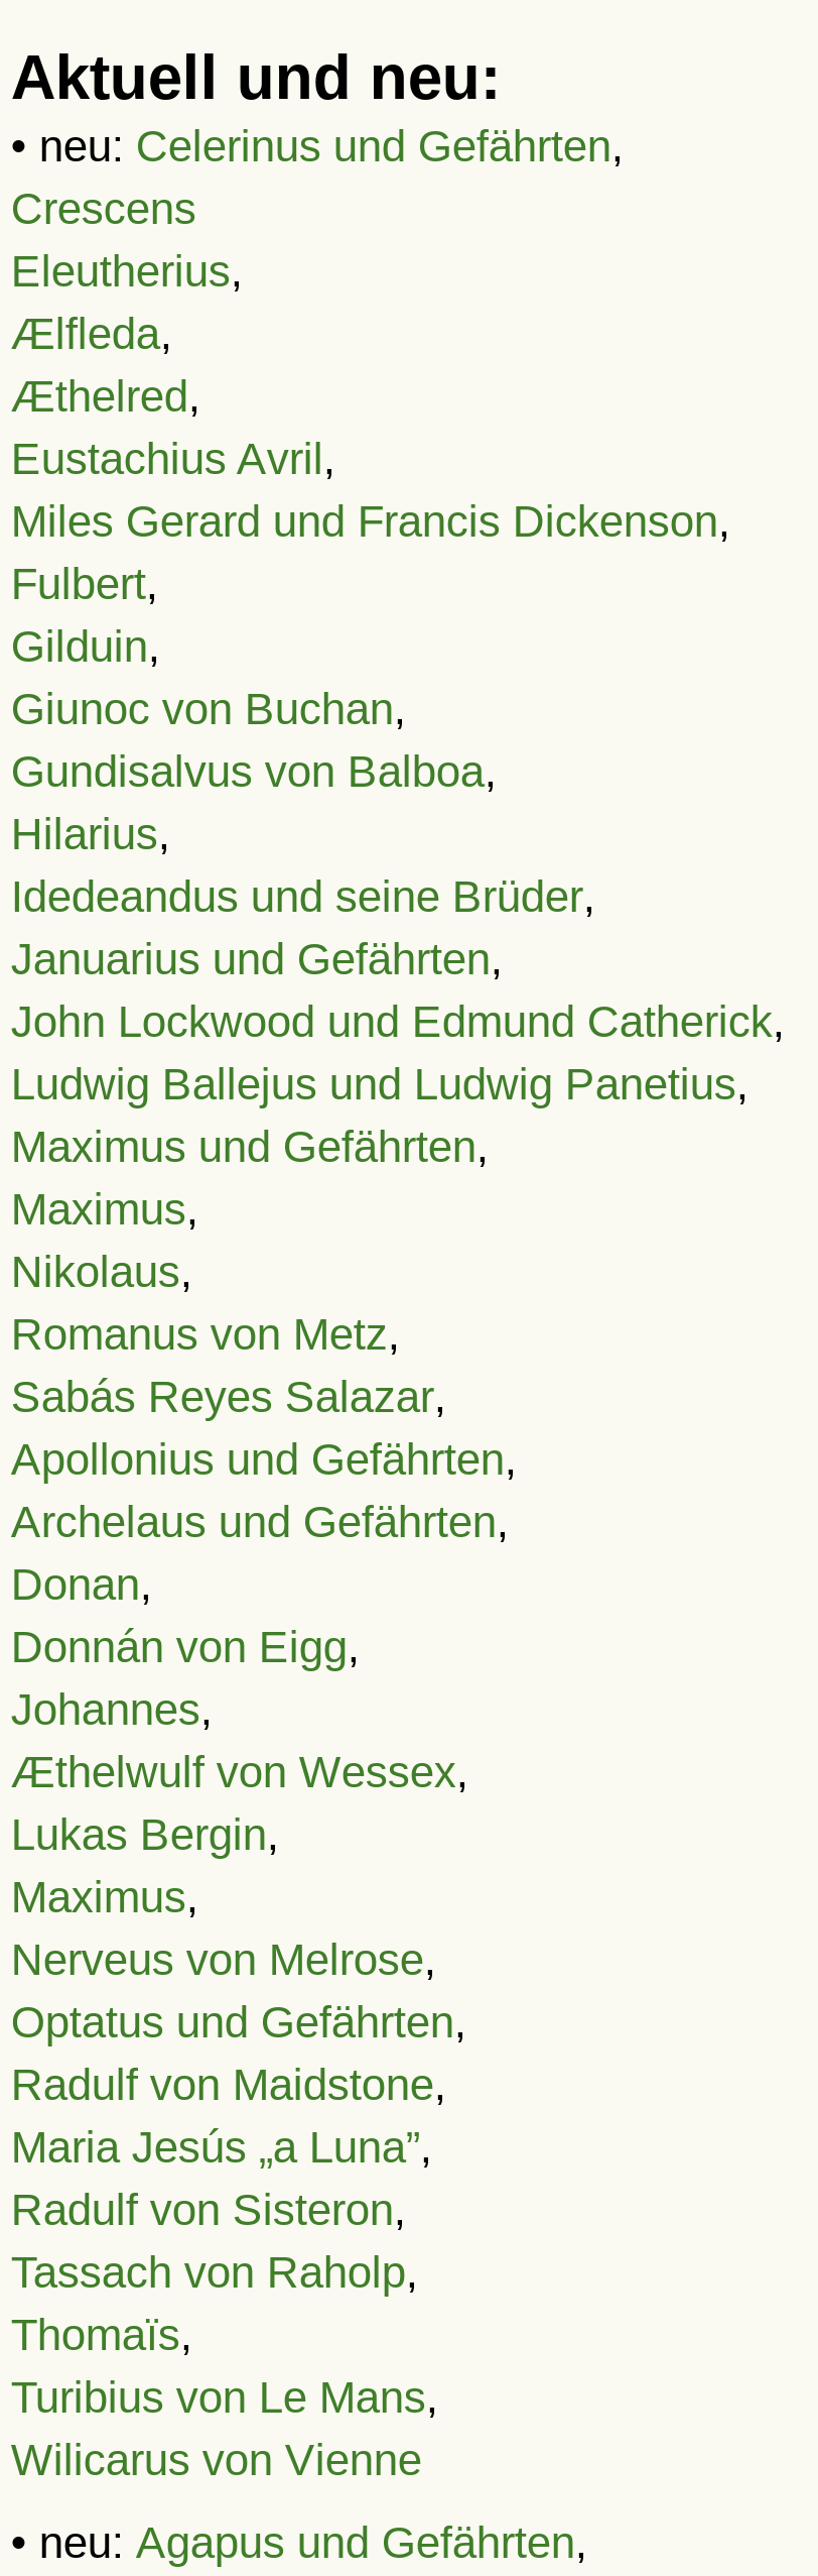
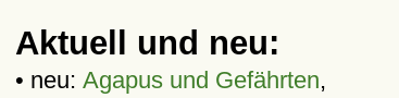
[11,121,784,2485] • neu: Celerinus und Gefährten, | Crescens | Eleutherius, | Ælfleda, | Æthelred, | Eustachius Avril, | Miles Gerard und Francis Dickenson, | Fulbert, | Gilduin, | Giunoc von Buchan, | Gundisalvus von Balboa, | Hilarius, | Idedeandus und seine Brüder, | Januarius und Gefährten, | John Lockwood und Edmund Catherick, | Ludwig Ballejus und Ludwig Panetius, | Maximus und Gefährten, | Maximus, | Nikolaus, | Romanus von Metz, | Sabás Reyes Salazar, | Apollonius und Gefährten, | Archelaus und Gefährten, | Donan, | Donnán von Eigg, | Johannes, | Æthelwulf von Wessex, | Lukas Bergin, | Maximus, | Nerveus von Melrose, | Optatus und Gefährten, | Radulf von Maidstone, | Maria Jesús „a Luna”, | Radulf von Sisteron, | Tassach von Raholp, | Thomaïs, | Turibius von Le Mans, | Wilicarus von Vienne -> none

